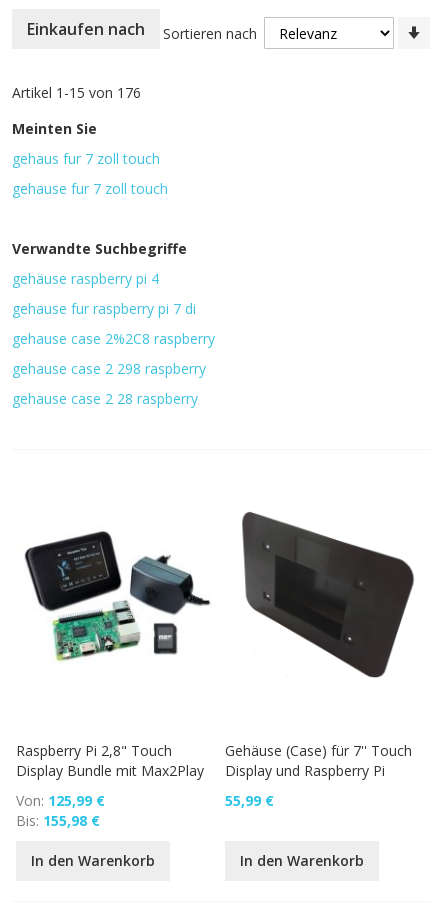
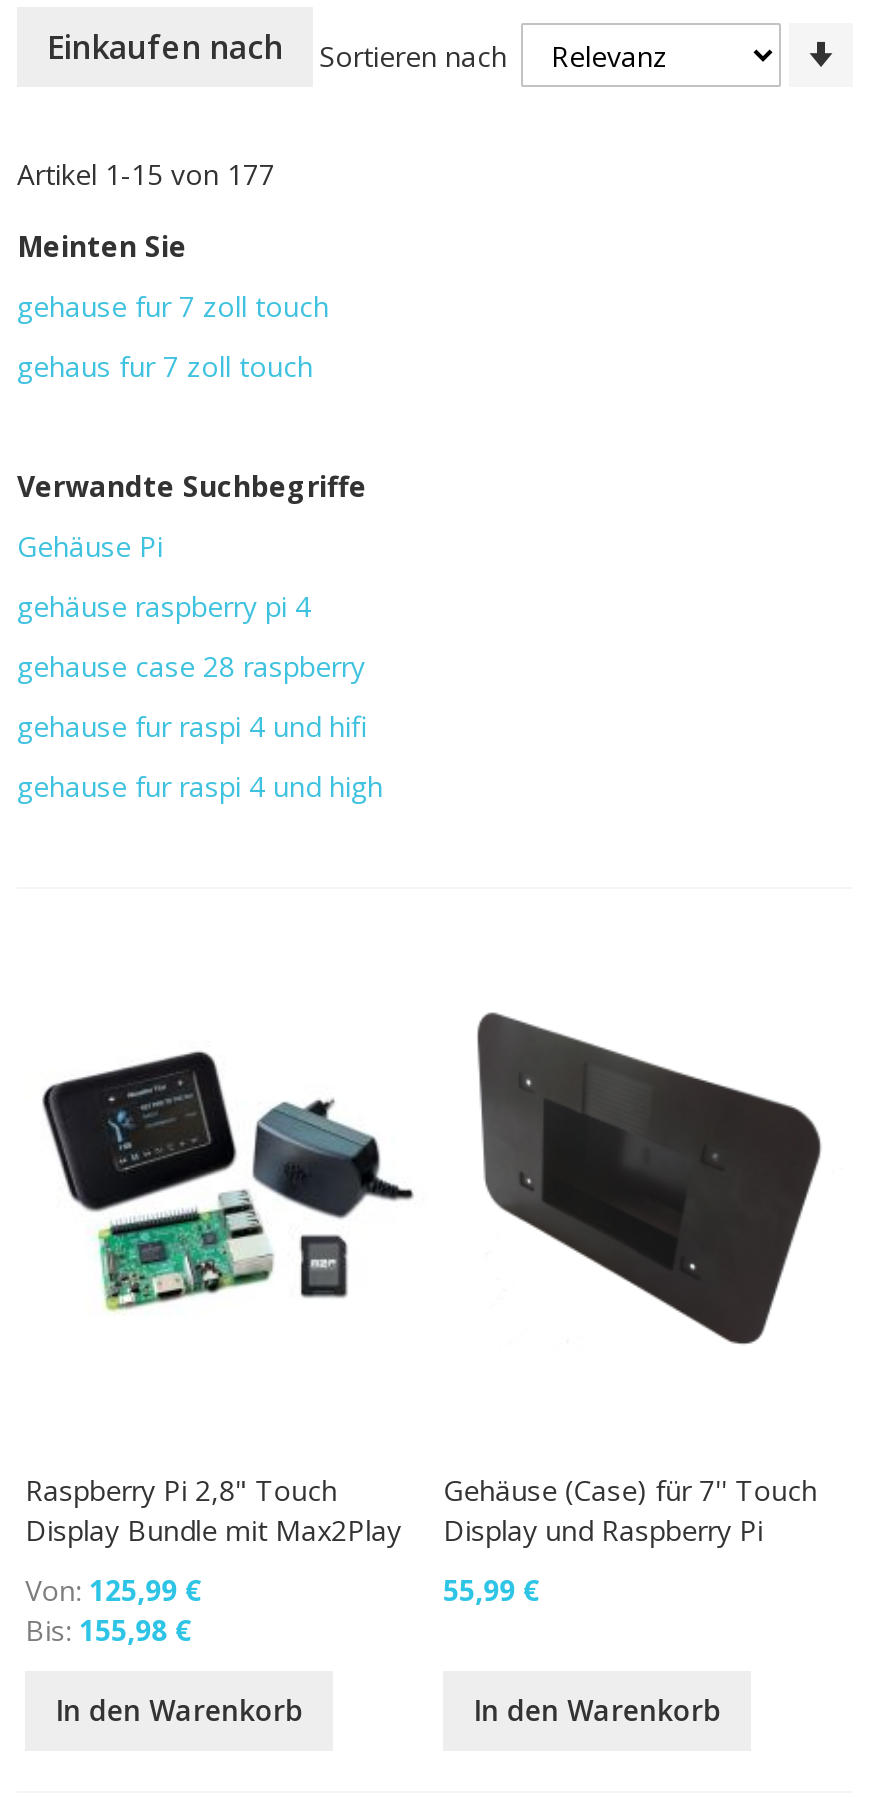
[12,83,141,102] Artikel 1-15 von 176 -> [17,155,275,193] Artikel 1-15 von 177
moved [12,149,160,168] -> [17,347,313,385]: gehaus fur 7 zoll touch
moved [12,179,168,198] -> [17,287,329,325]: gehause fur 7 zoll touch
none -> [17,527,163,565] Gehäuse Pi
moved [12,269,159,288] -> [17,587,311,625]: gehäuse raspberry pi 4
[12,299,215,408] gehause fur raspberry pi 7 di | gehause case 2%2C8 raspberry | gehause case 2 298 raspberry | gehause case 2 28 raspberry -> [17,647,383,805] gehause case 28 raspberry | gehause fur raspi 4 und hifi | gehause fur raspi 4 und high

